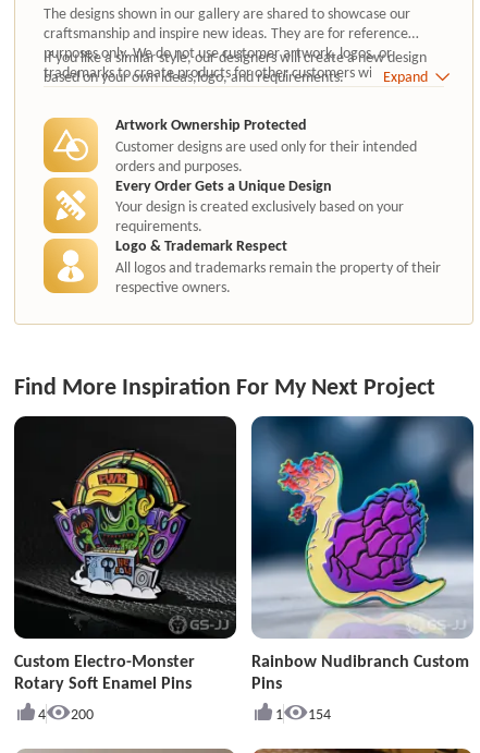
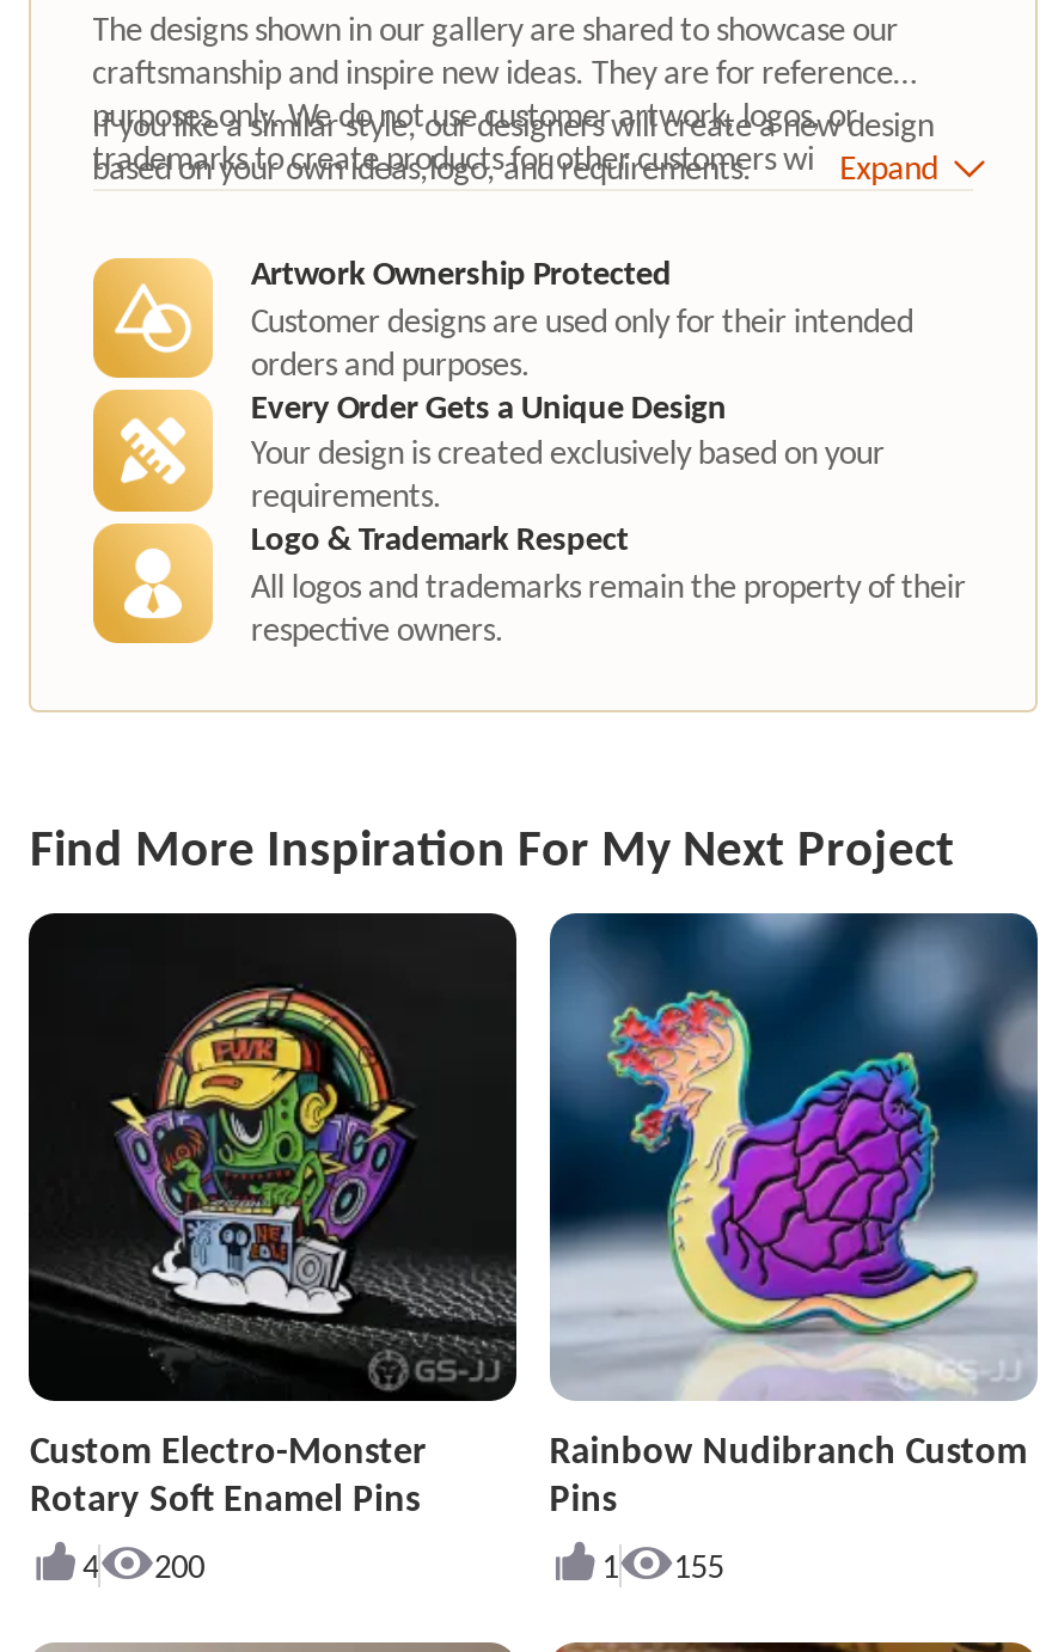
[275,704,331,723] 1 154 -> [602,1544,724,1587] 1 155

